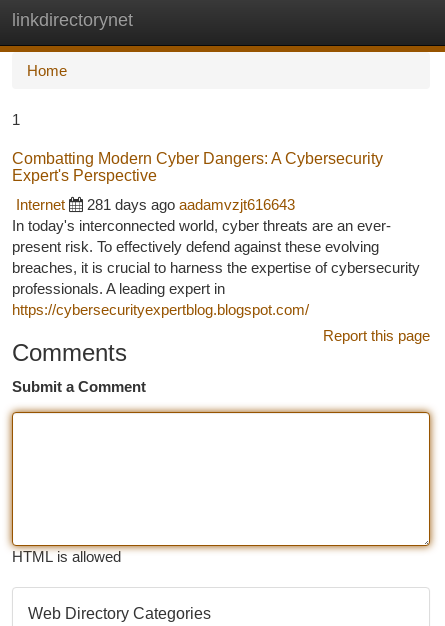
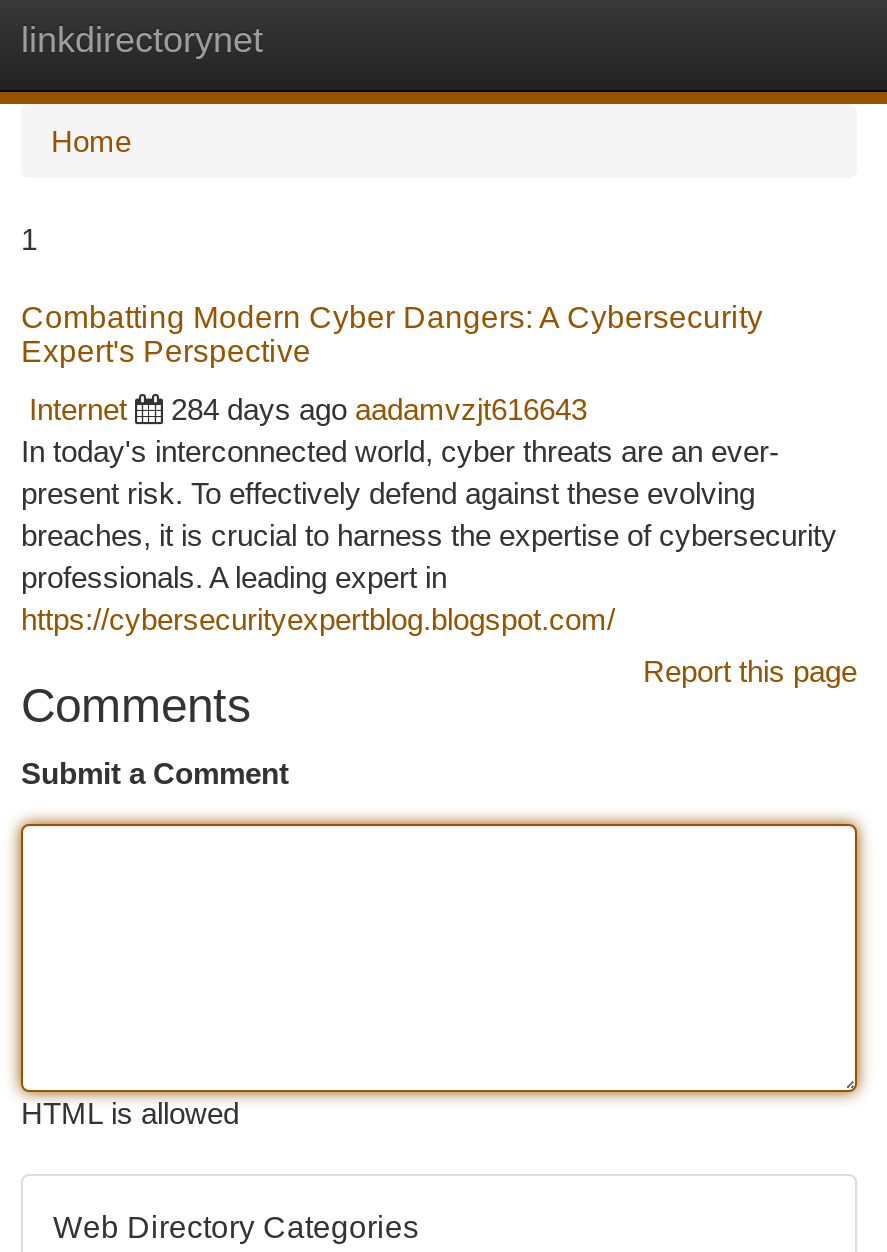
[87,196,295,213] 281 days ago aadamvzjt616643 -> [171,392,587,426] 284 days ago aadamvzjt616643

